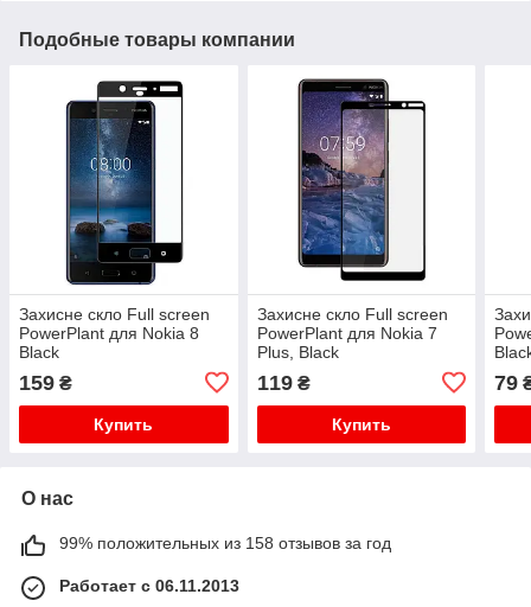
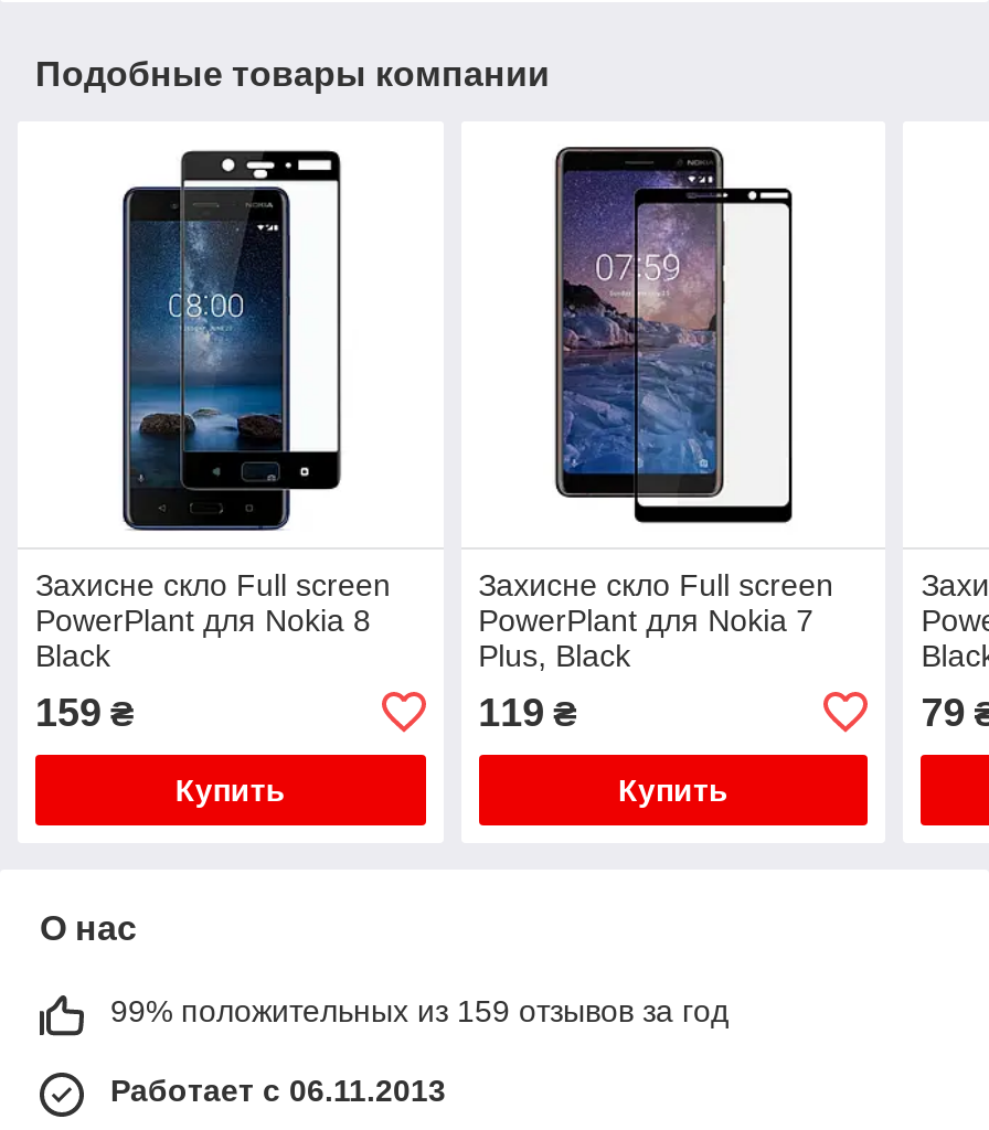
[59,533,391,552] 99% положительных из 158 отзывов за год -> [110,993,729,1028] 99% положительных из 159 отзывов за год

